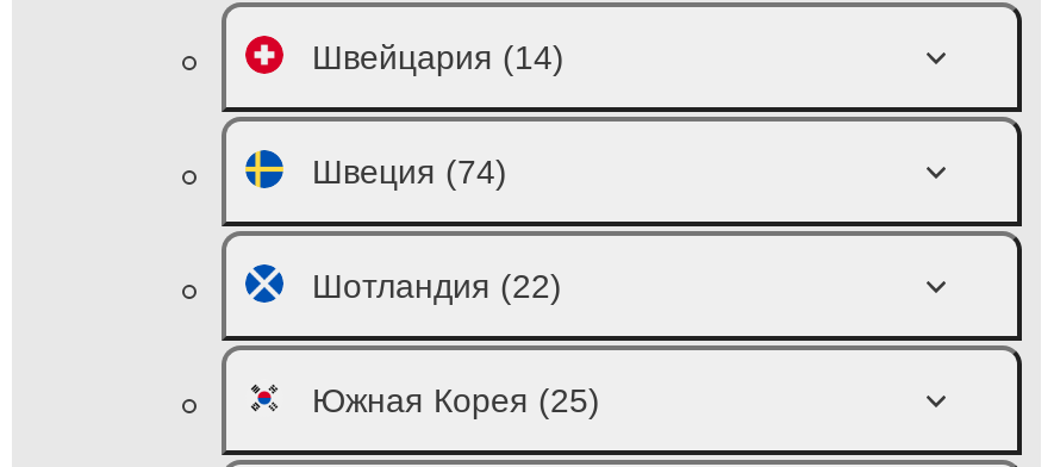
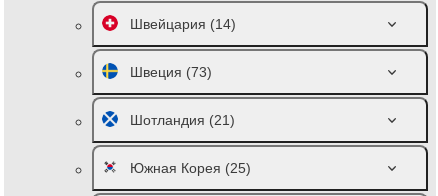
[312,152,507,191] Швеция (74) -> [130,64,212,80] Швеция (73)
[312,267,562,305] Шотландия (22) -> [130,112,235,128] Шотландия (21)

